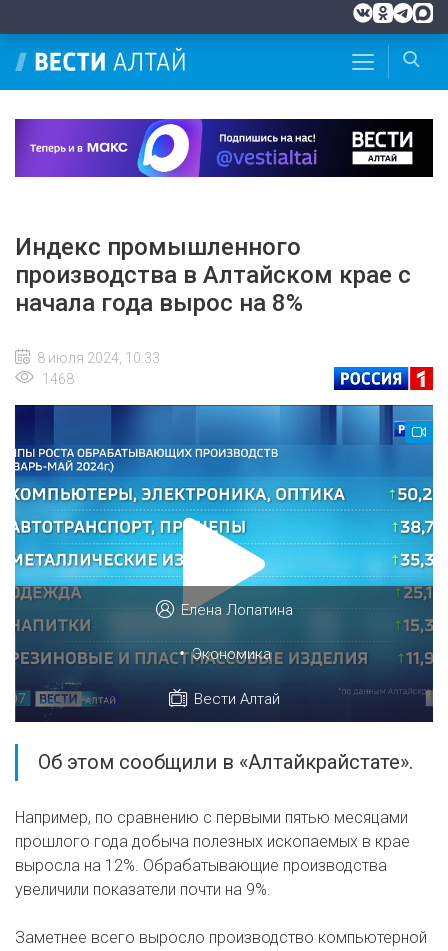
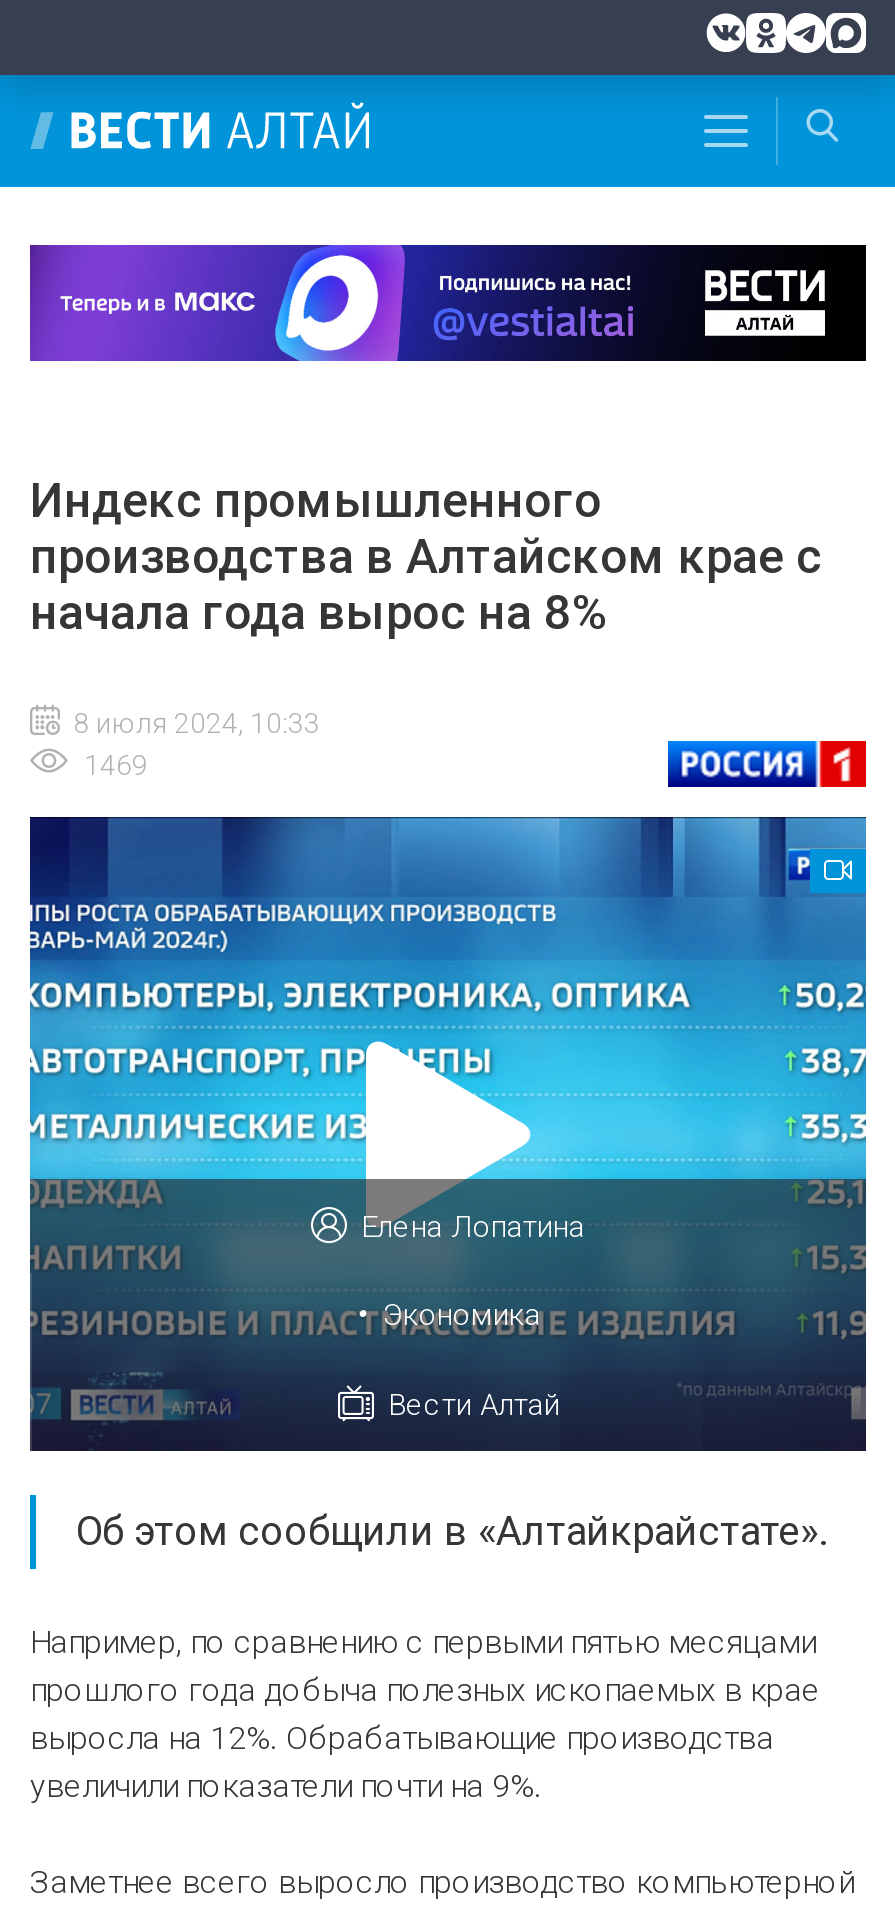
[39,371,74,387] 1468 -> [78,749,148,781] 1469

